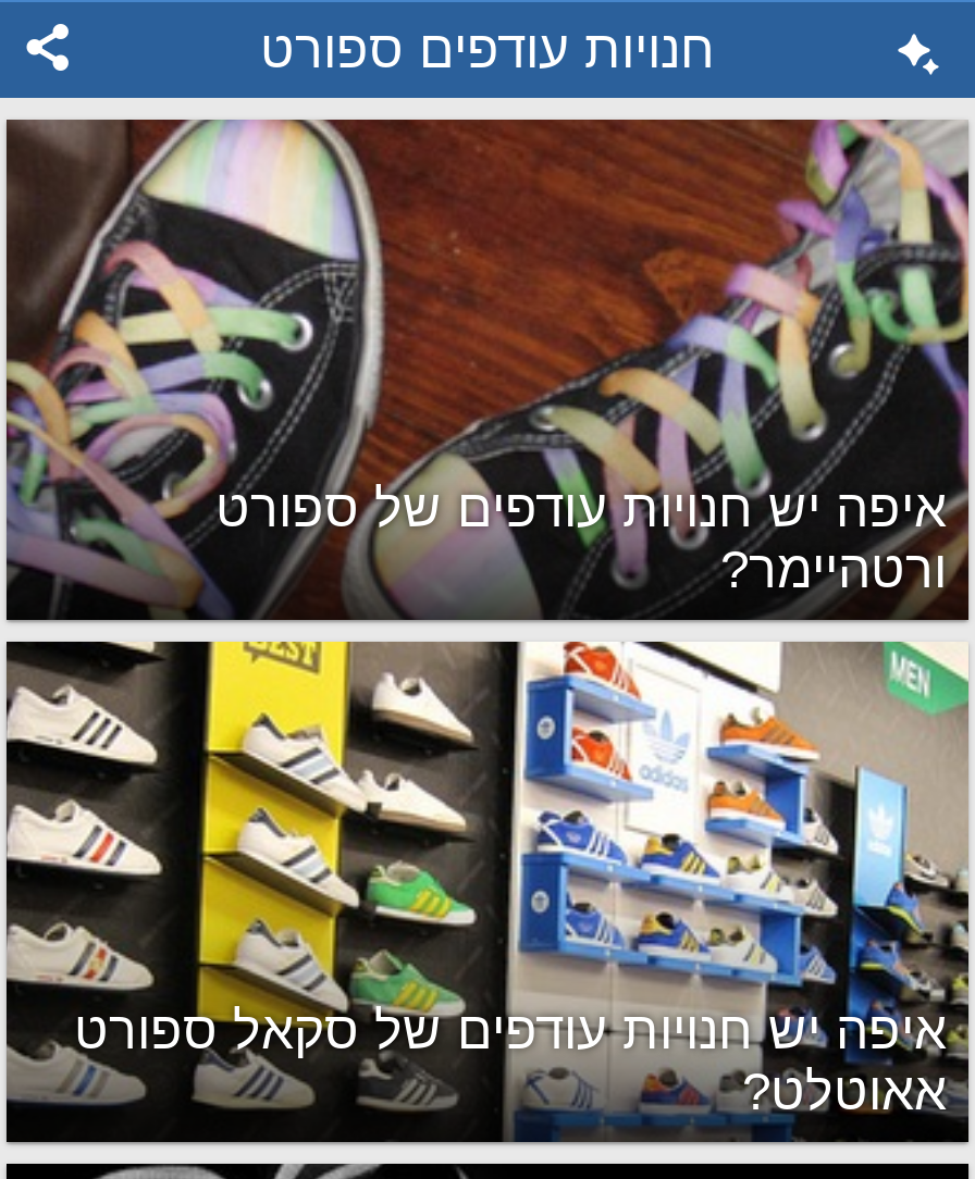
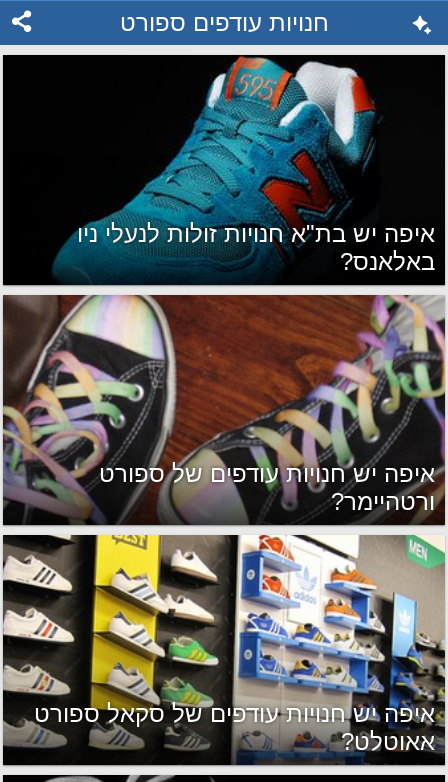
none -> [3,54,445,284] [image] | איפה יש בת"א חנויות זולות לנעלי ניו | באלאנס?

